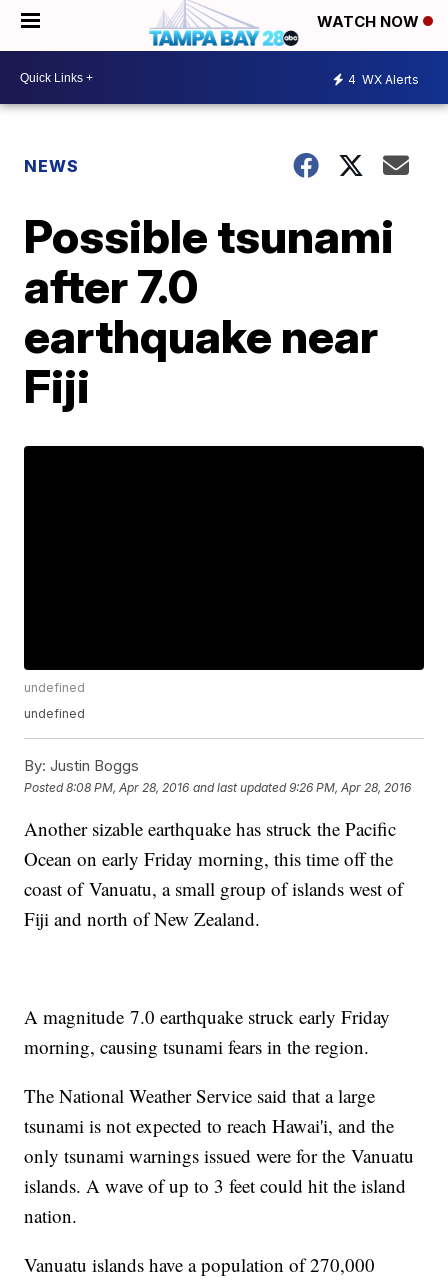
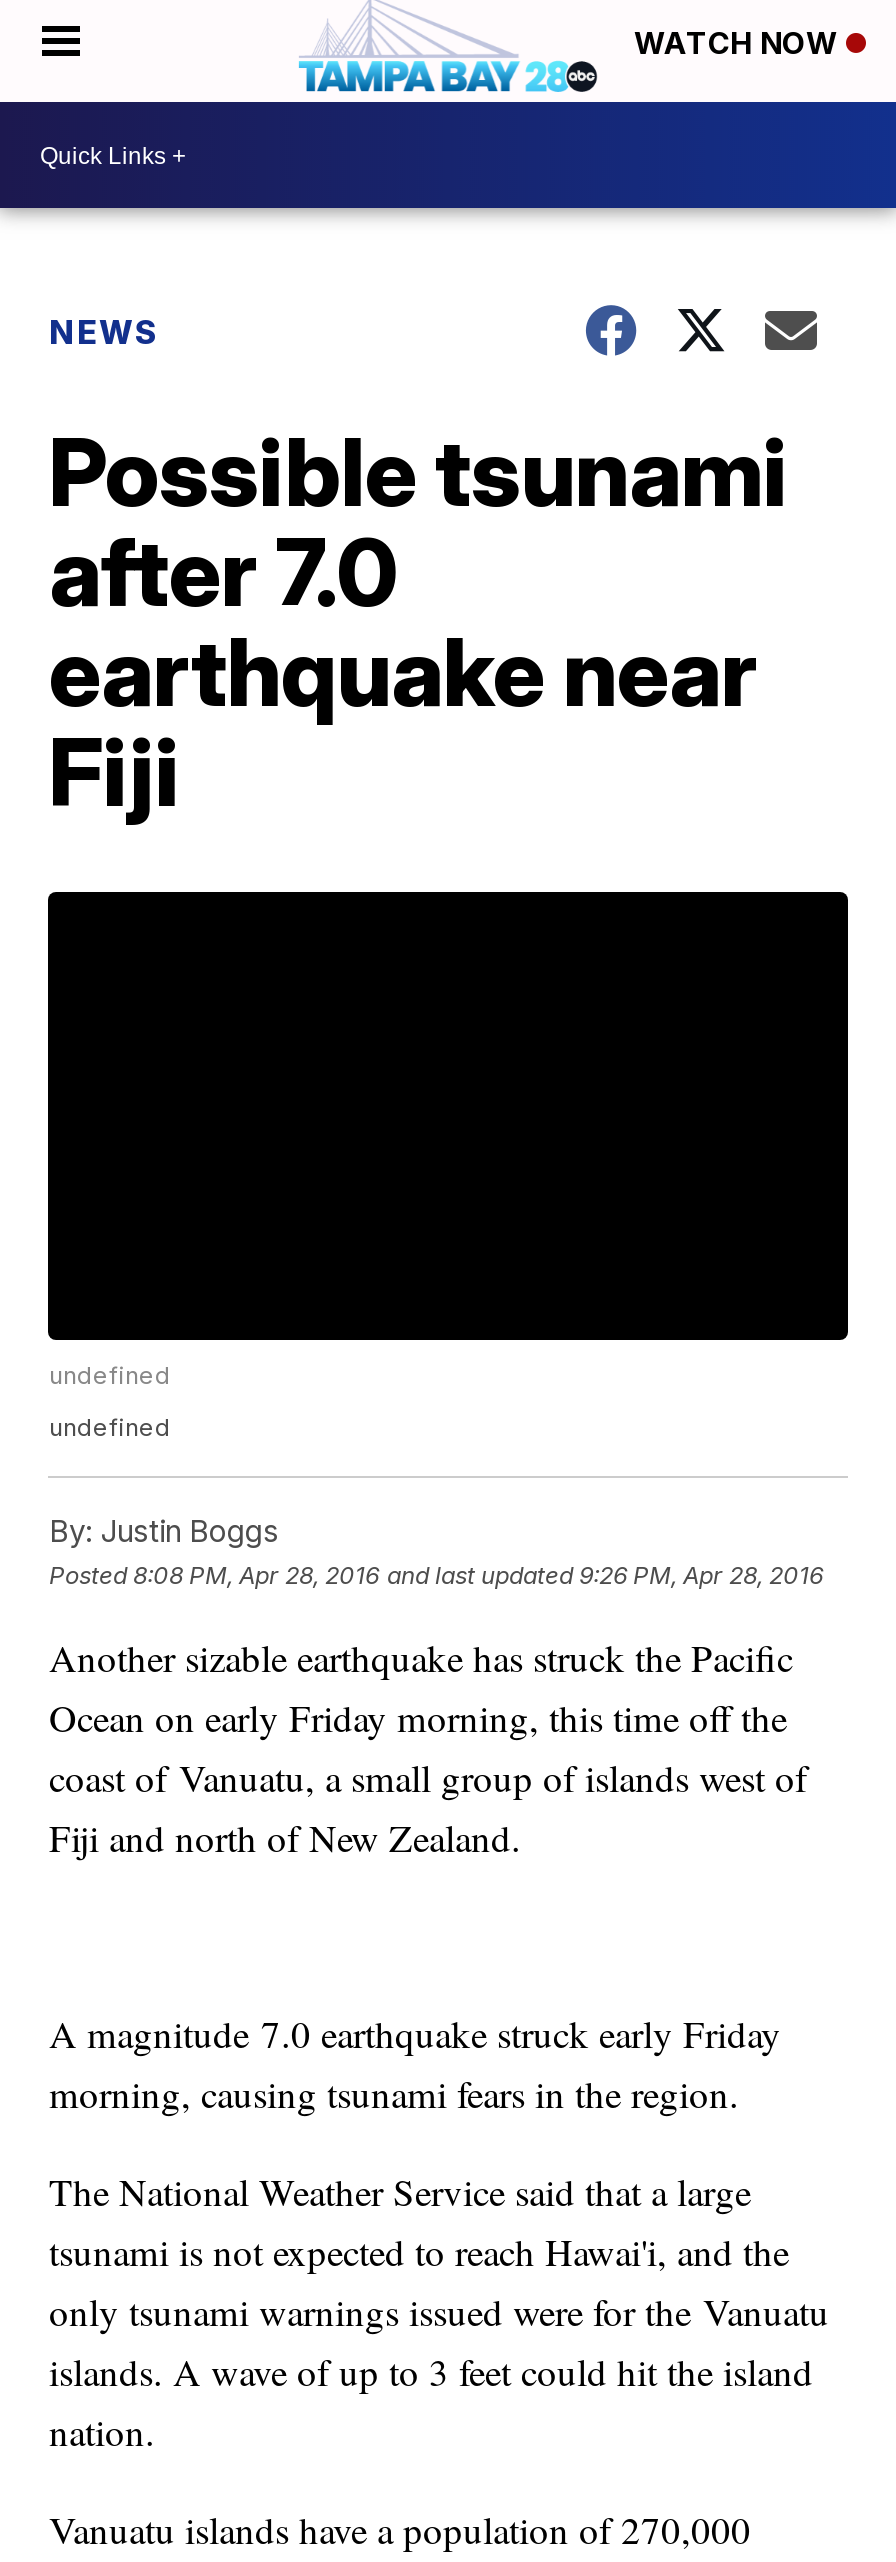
[348,71,419,86] 4 WX Alerts -> none

